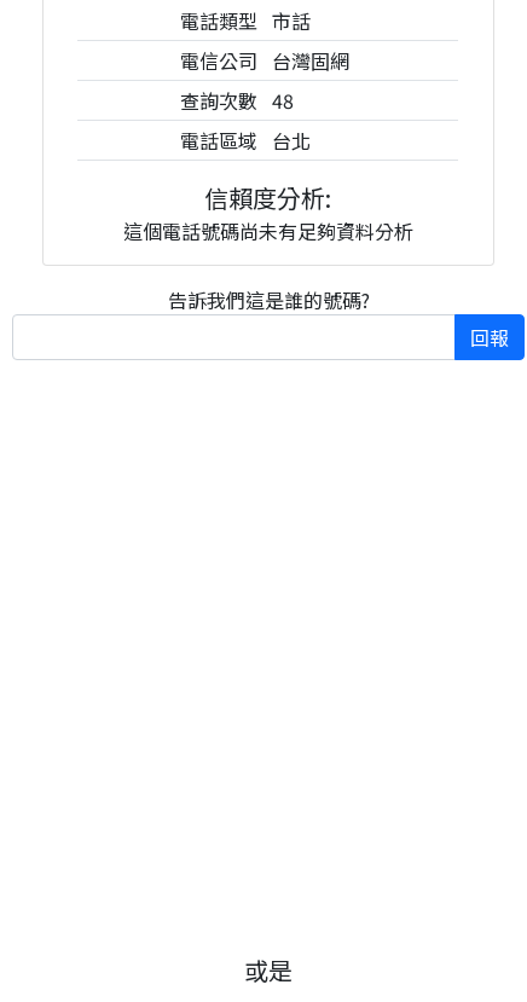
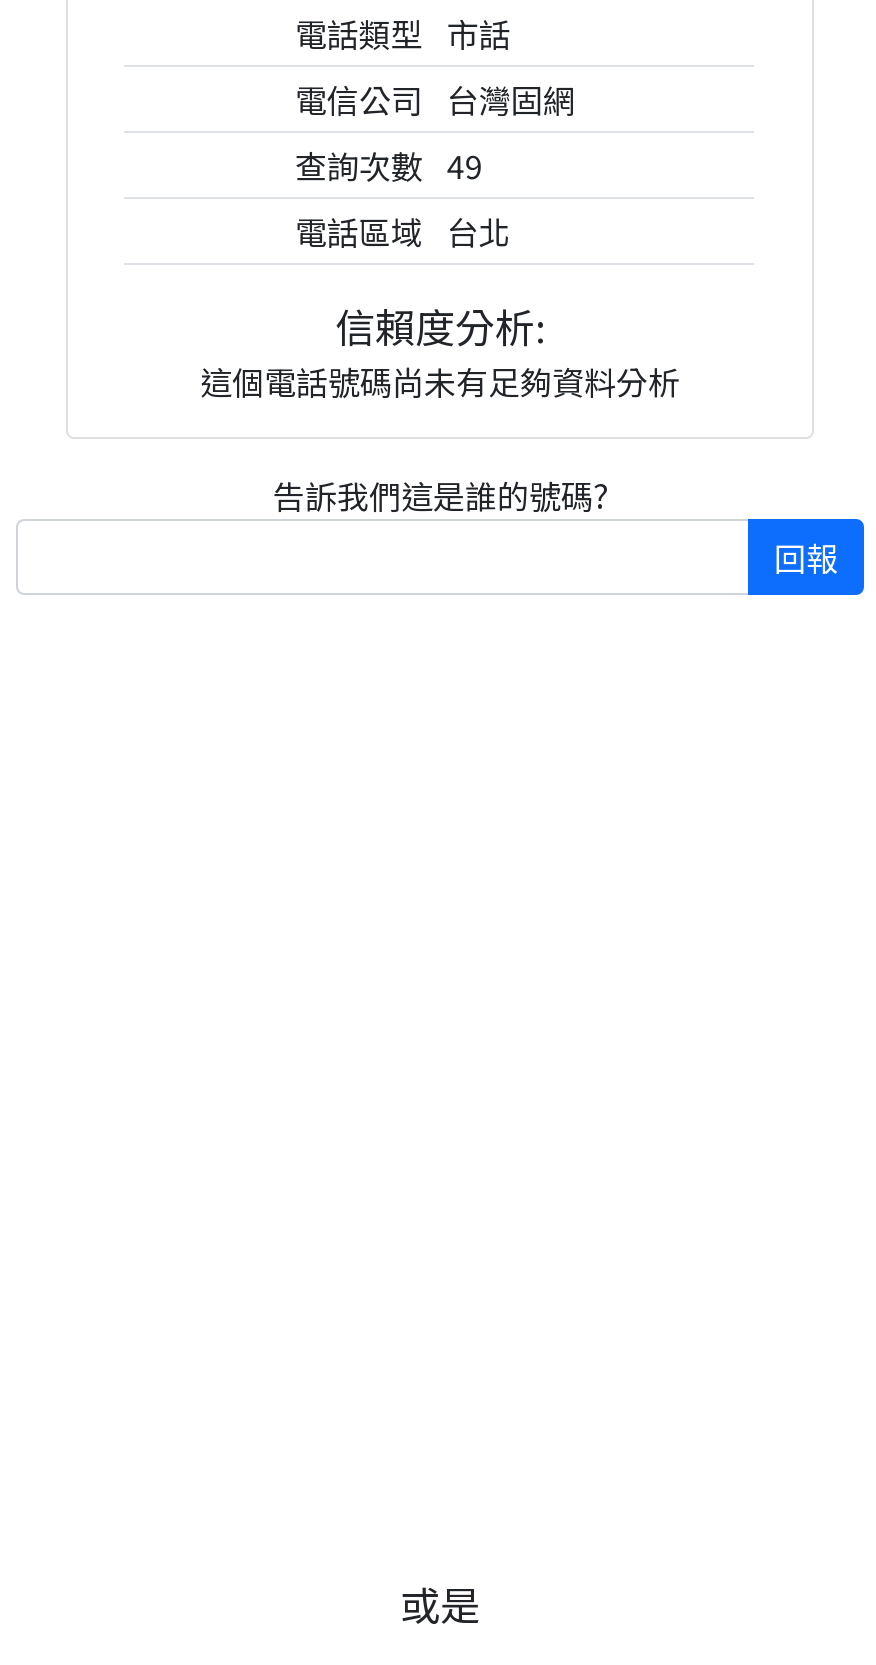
[180,86,294,115] 查詢次數 48 -> [295,141,483,189] 查詢次數 49

